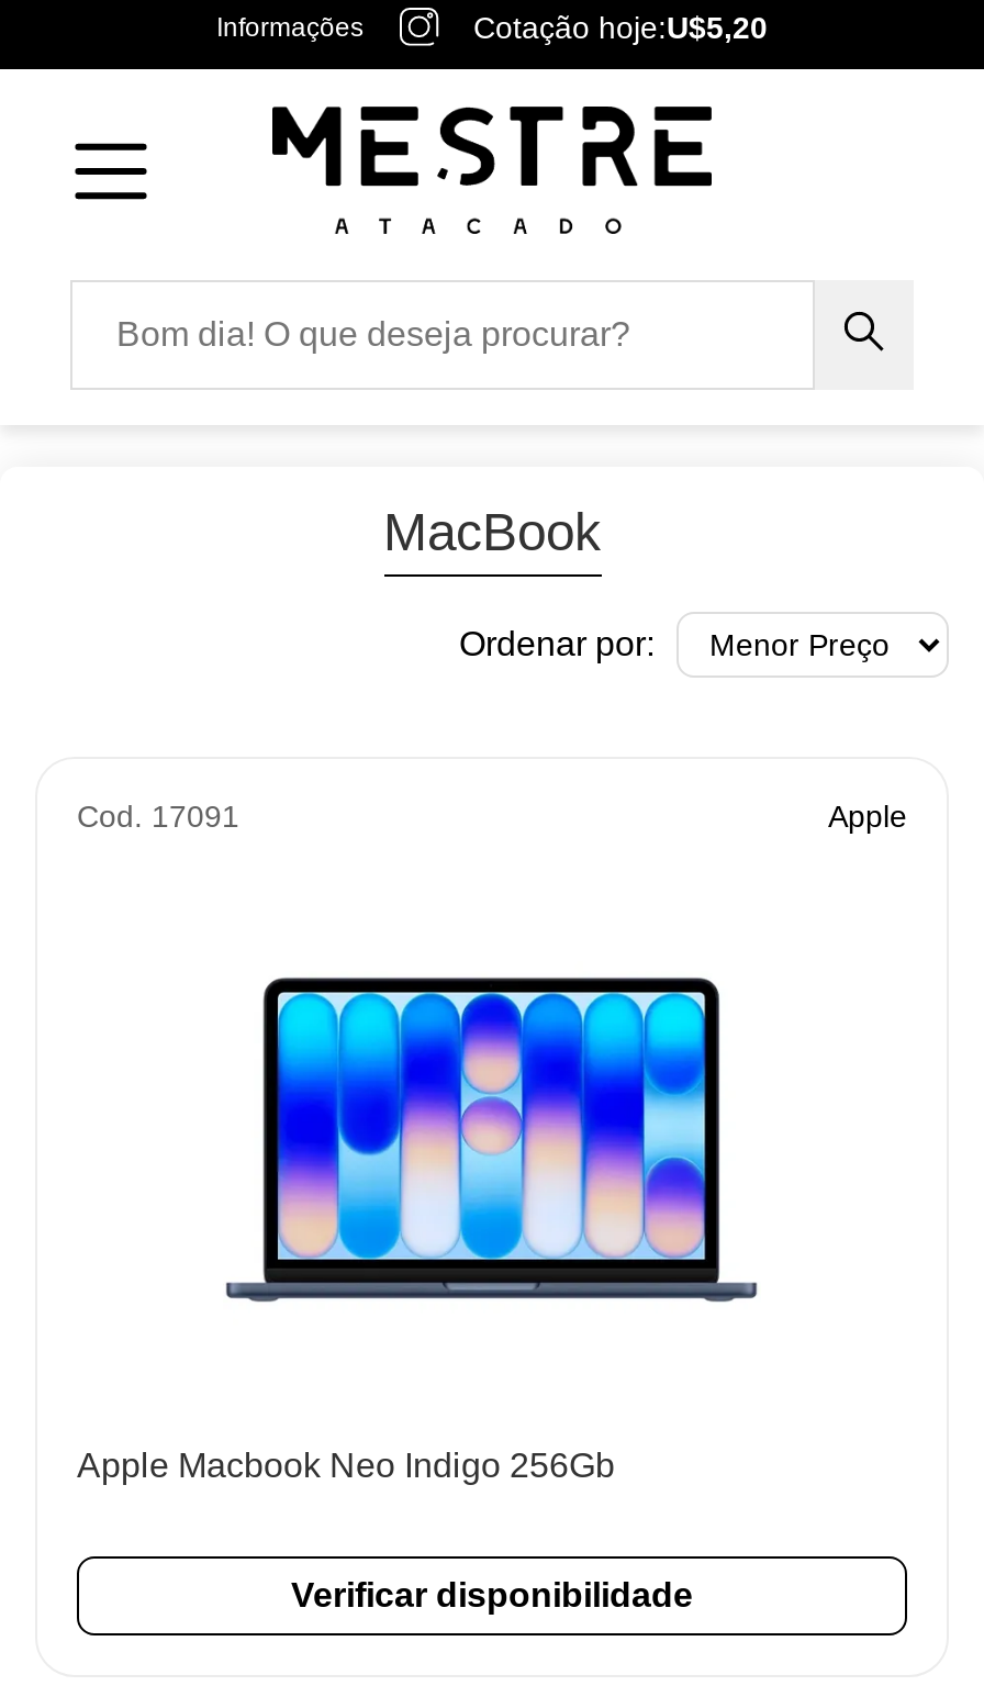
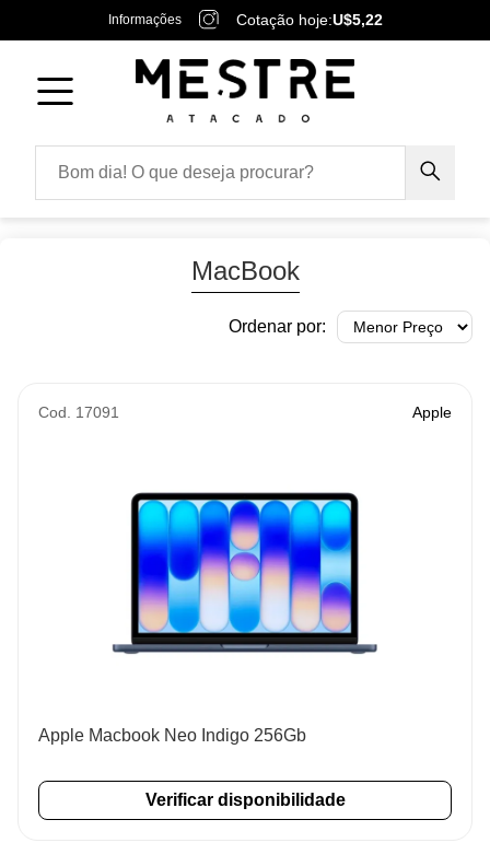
[473,10,768,45] Cotação hoje:U$5,20 -> [236,11,382,28] Cotação hoje:U$5,22

